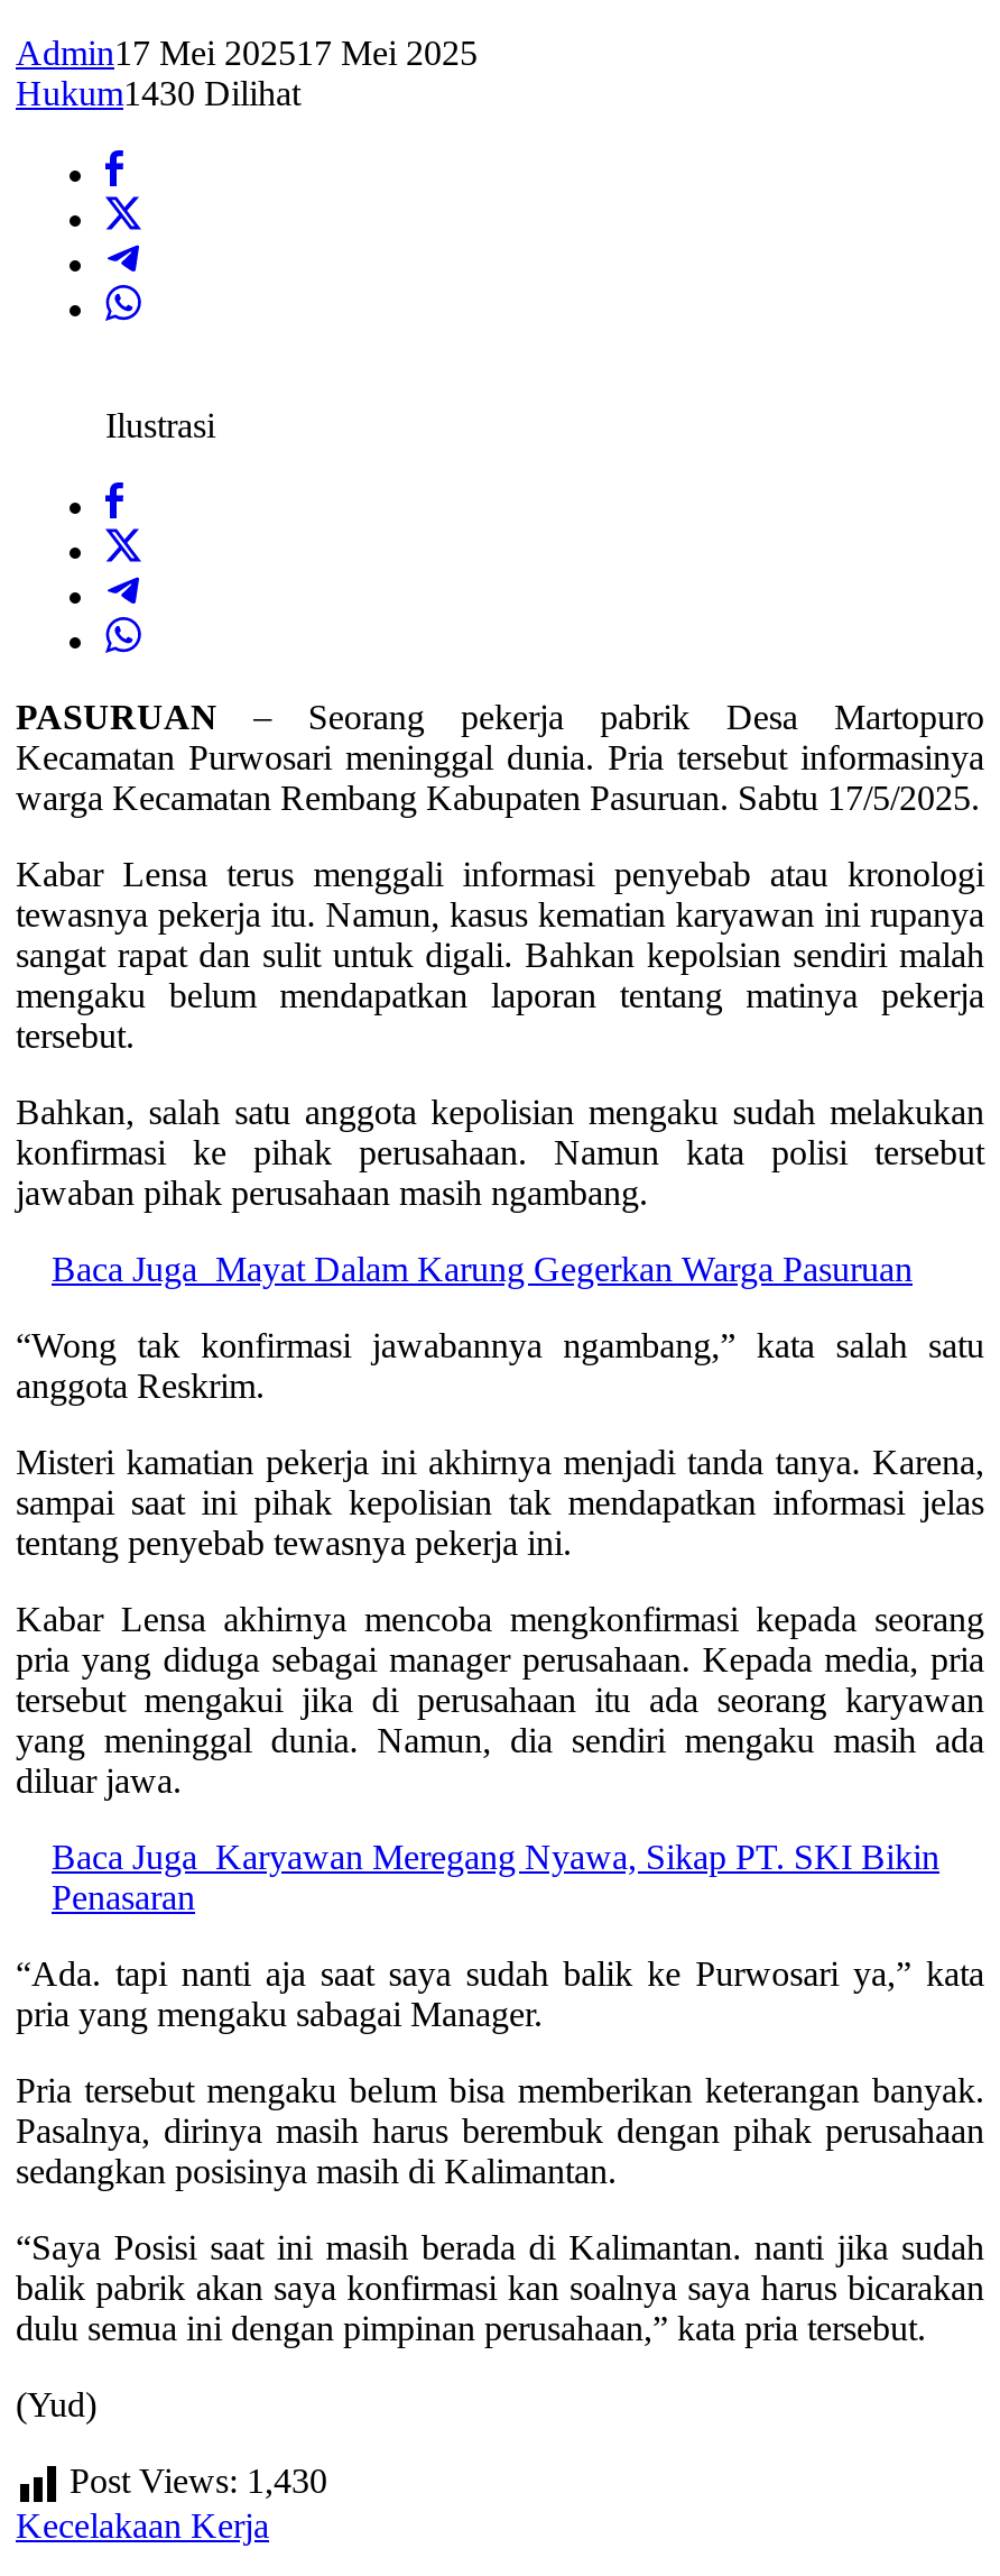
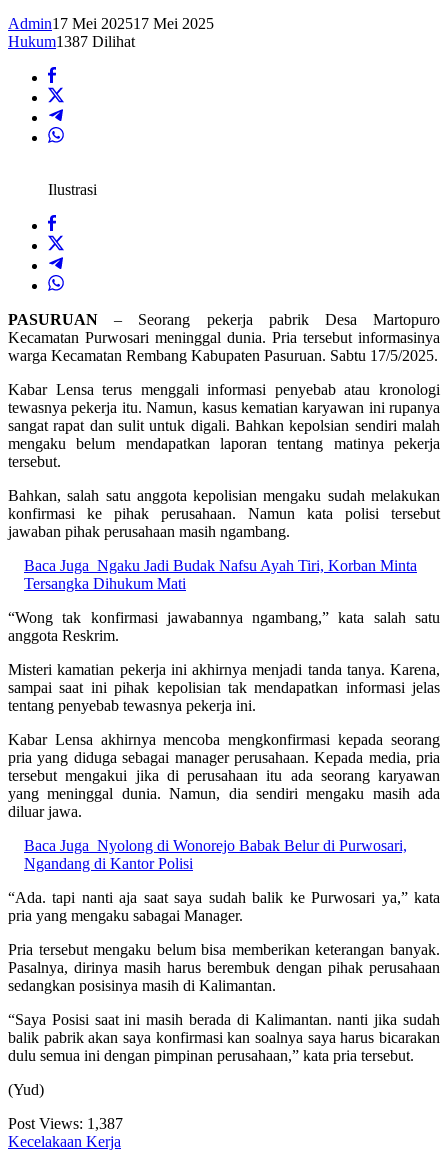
[16,74,300,112] Hukum1430 Dilihat -> [8,33,135,50] Hukum1387 Dilihat
[52,1250,913,1288] Baca Juga Mayat Dalam Karung Gegerkan Warga Pasuruan -> [24,557,417,592] Baca Juga Ngaku Jadi Budak Nafsu Ayah Tiri, Korban Minta | Tersangka Dihukum Mati
[52,1838,939,1917] Baca Juga Karyawan Meregang Nyawa, Sikap PT. SKI Bikin | Penasaran -> [24,837,407,872] Baca Juga Nyolong di Wonorejo Babak Belur di Purwosari, | Ngandang di Kantor Polisi
[70,2462,327,2500] Post Views: 1,430 -> [8,1115,123,1132] Post Views: 1,387

